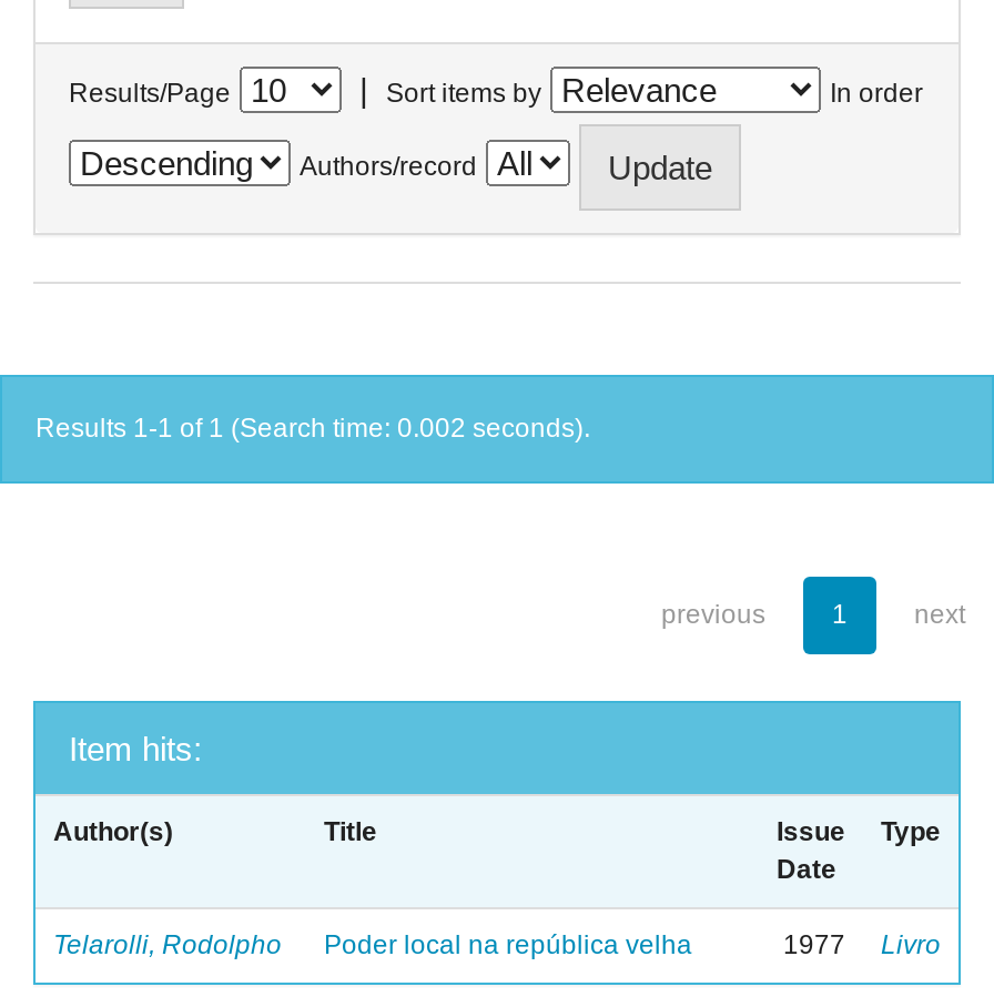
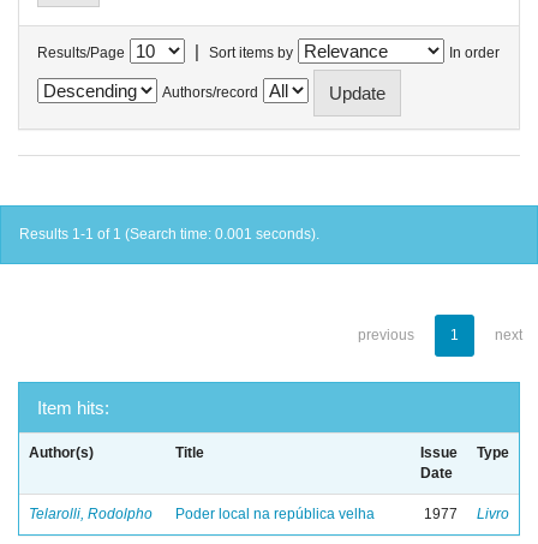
[35,413,590,444] Results 1-1 of 1 (Search time: 0.002 seconds). -> [19,226,319,243] Results 1-1 of 1 (Search time: 0.001 seconds).

